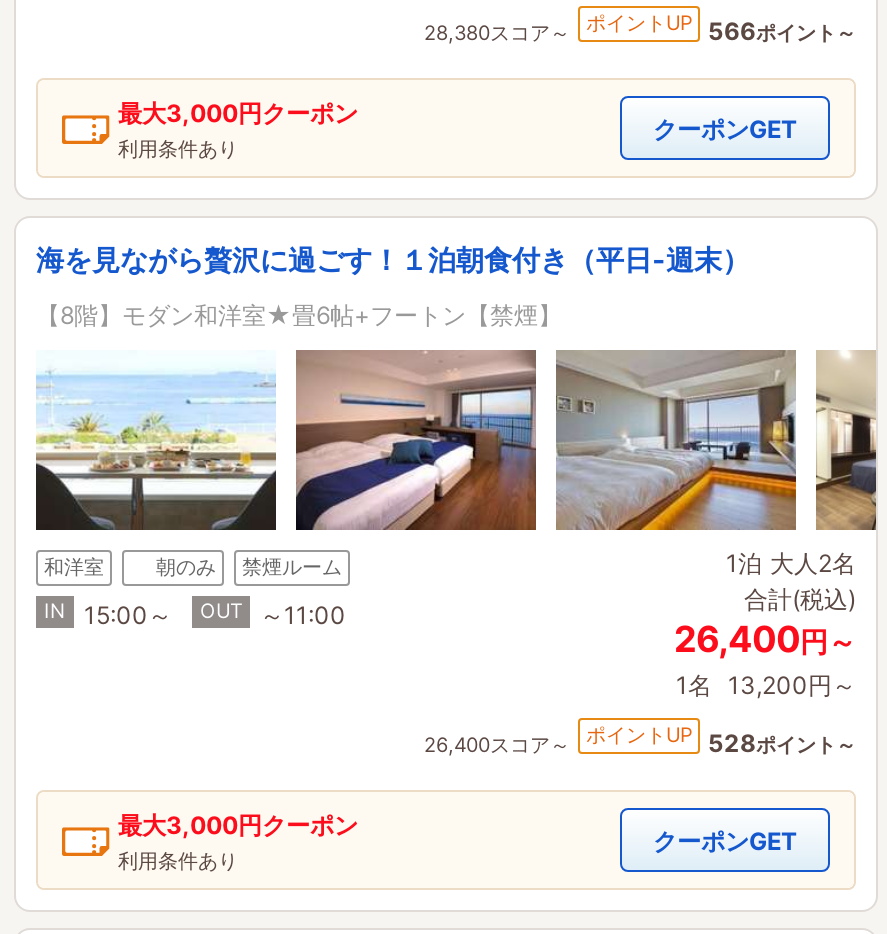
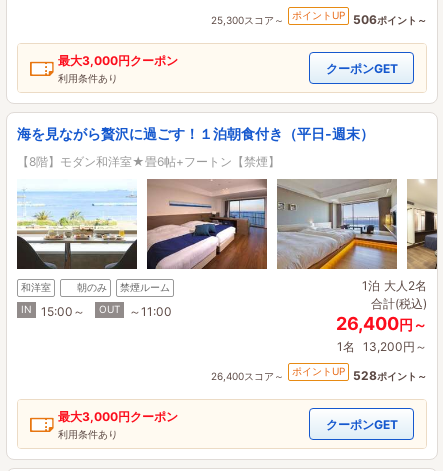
[424,19,570,43] 28,380スコア～ -> [211,14,284,26] 25,300スコア～
[708,15,856,45] 566ポイント～ -> [353,12,427,27] 506ポイント～

